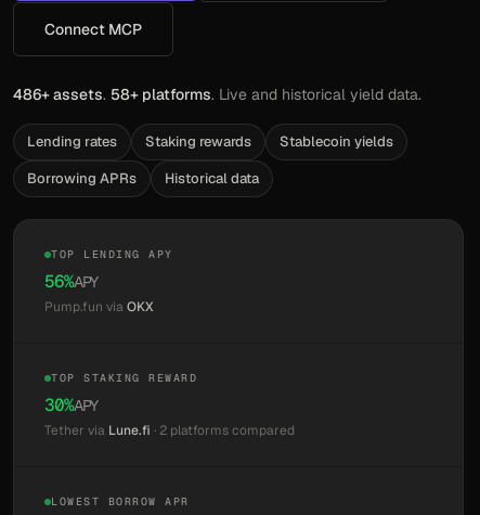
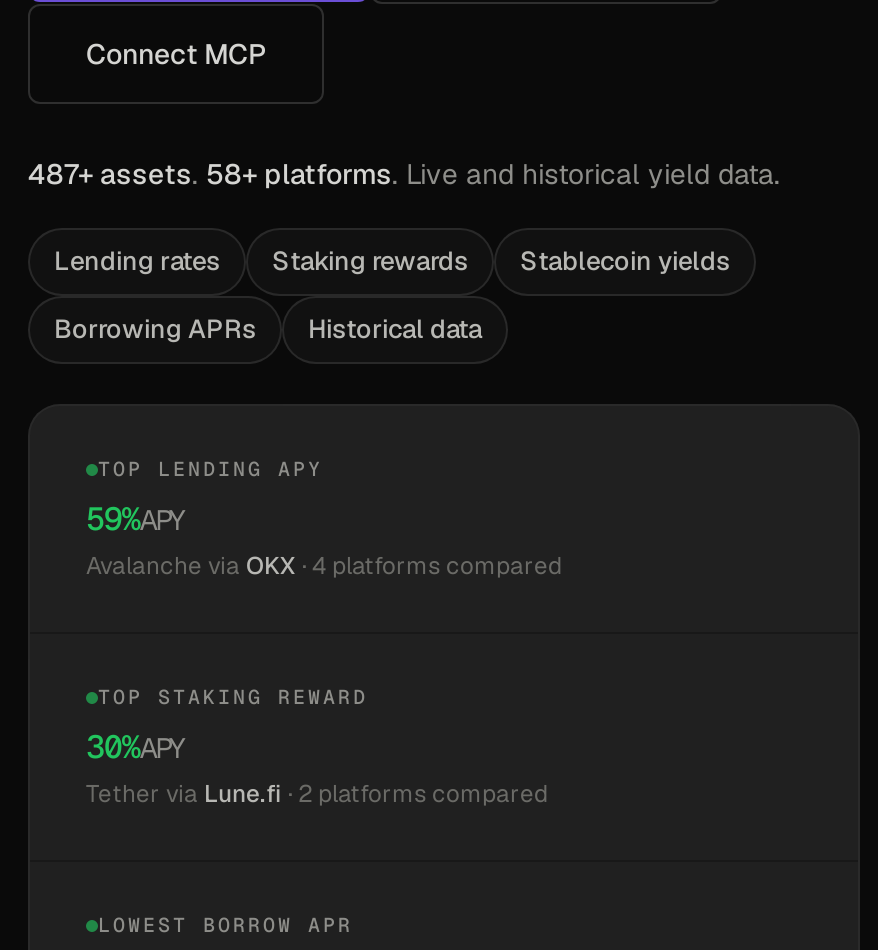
[13,85,421,104] 486+ assets. 58+ platforms. Live and historical yield data. -> [28,156,780,192] 487+ assets. 58+ platforms. Live and historical yield data.
[44,270,154,316] 56%APY | Pump.fun via OKX -> [86,498,562,582] 59%APY | Avalanche via OKX · 4 platforms compared

